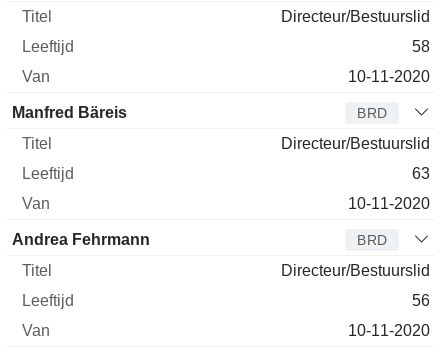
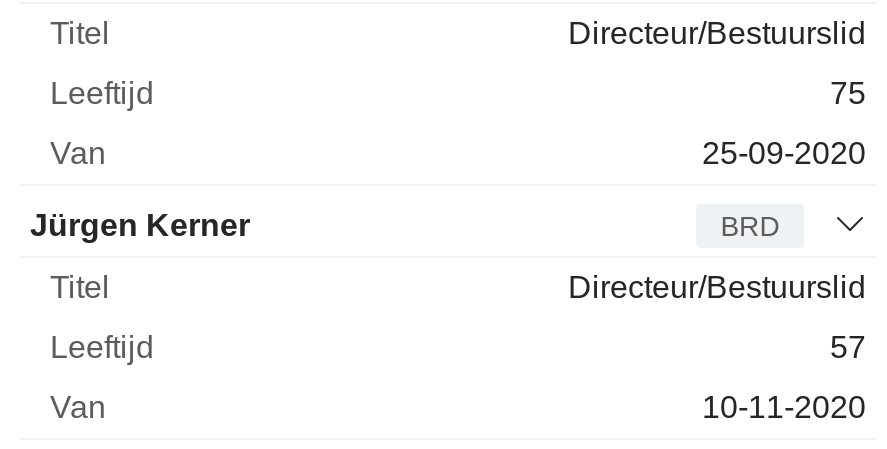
[412,38,430,55] 58 -> [830,75,866,109] 75
[348,68,430,85] 10-11-2020 -> [702,135,866,169] 25-09-2020
[12,104,127,121] Manfred Bäreis -> [30,207,250,241] Jürgen Kerner
[12,165,430,309] 63 | 10-11-2020 | Andrea Fehrmann | BRD | Directeur/Bestuurslid | 56 -> [830,329,866,363] 57

